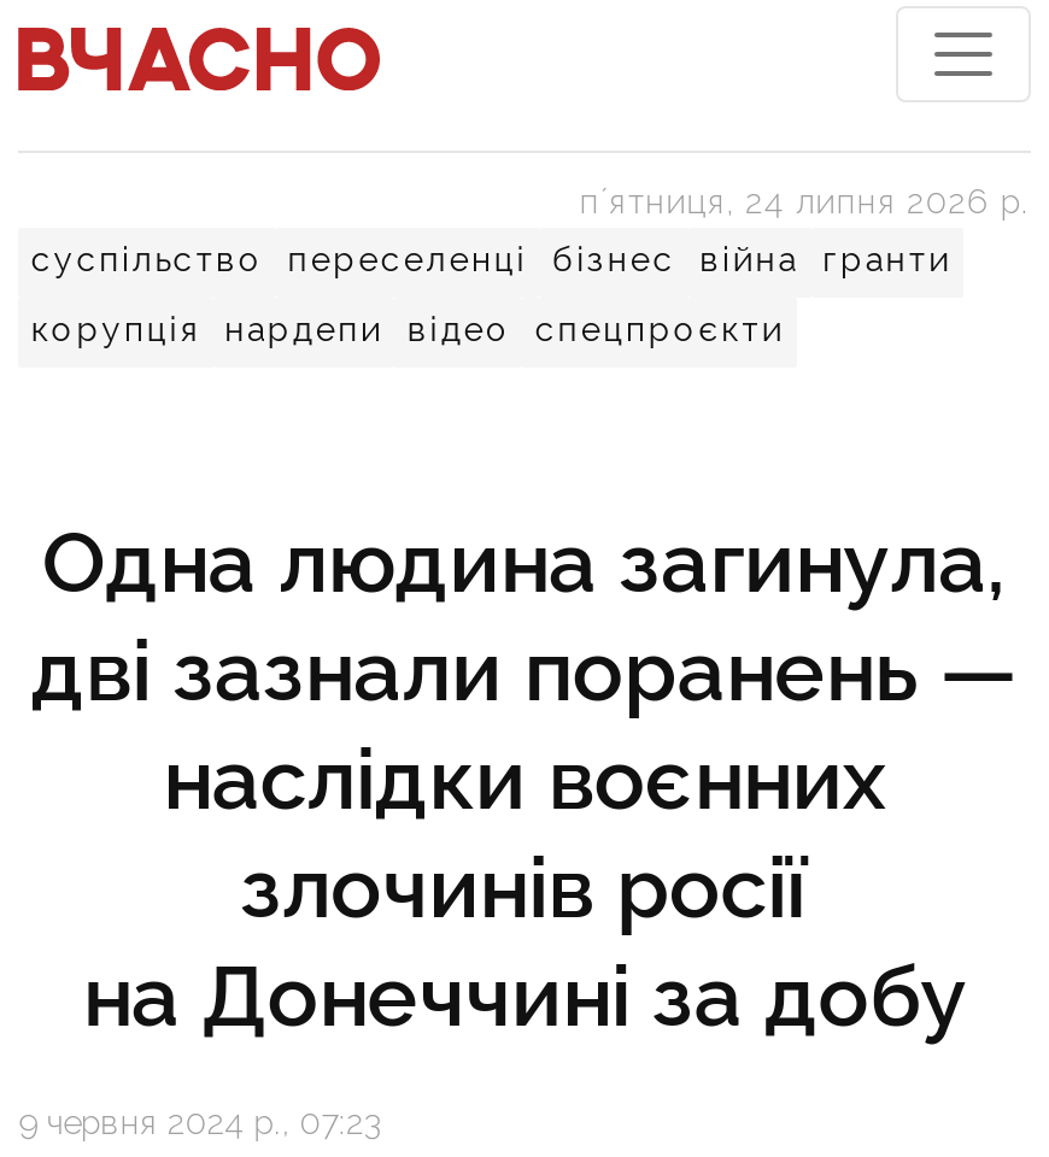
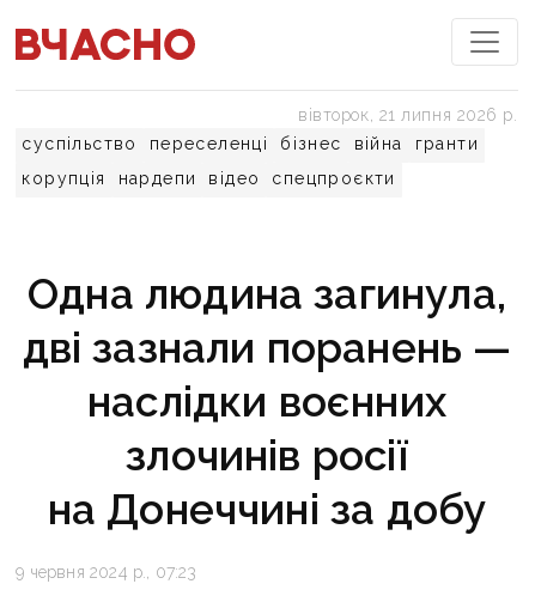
[580,182,1030,221] пʼятниця, 24 липня 2026 р. -> [298,105,518,124] вівторок, 21 липня 2026 р.

